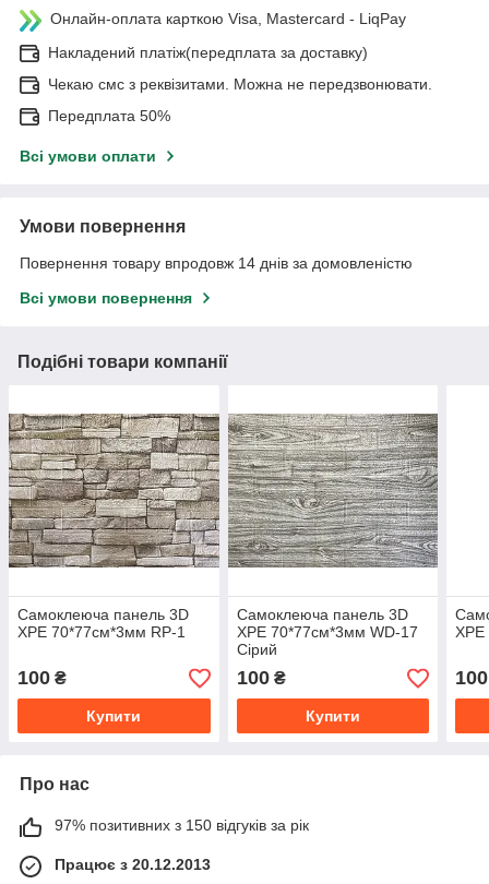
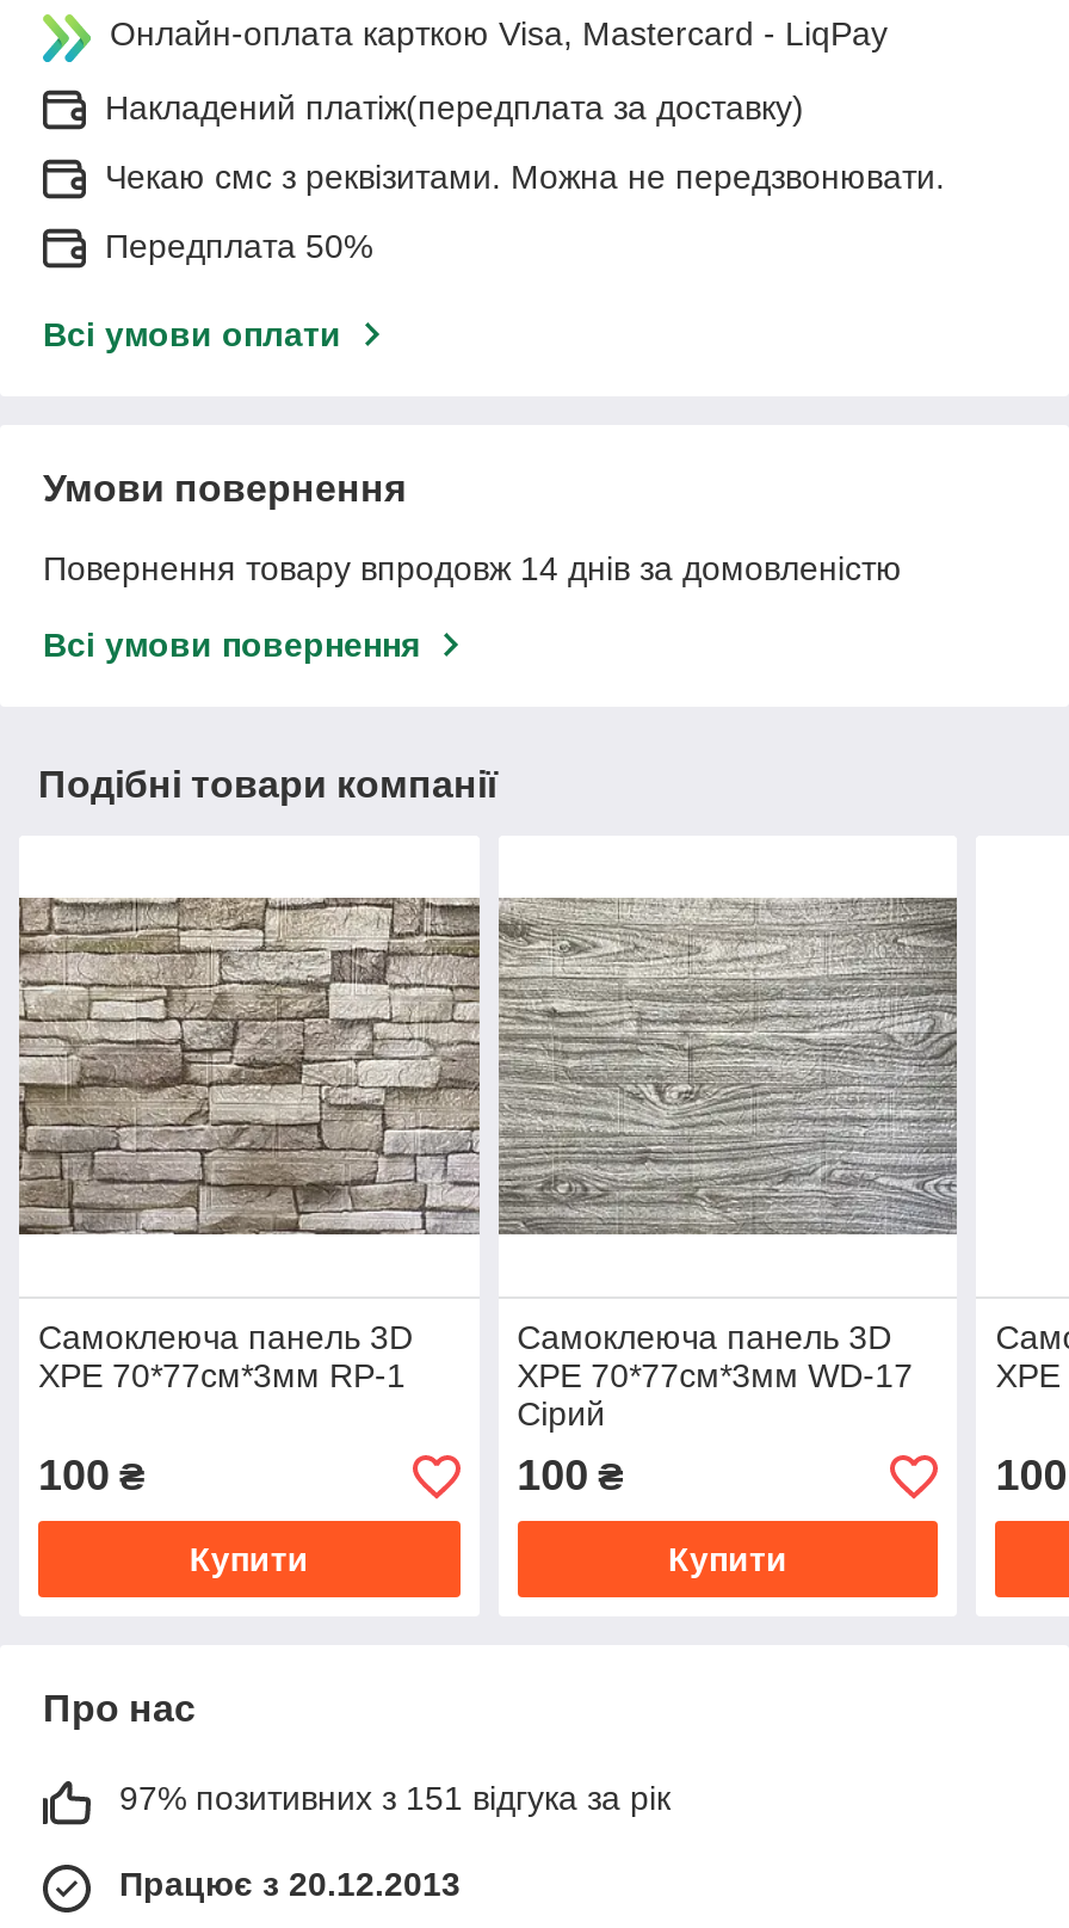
[55,816,309,834] 97% позитивних з 150 відгуків за рік -> [119,1779,671,1817] 97% позитивних з 151 відгука за рік

